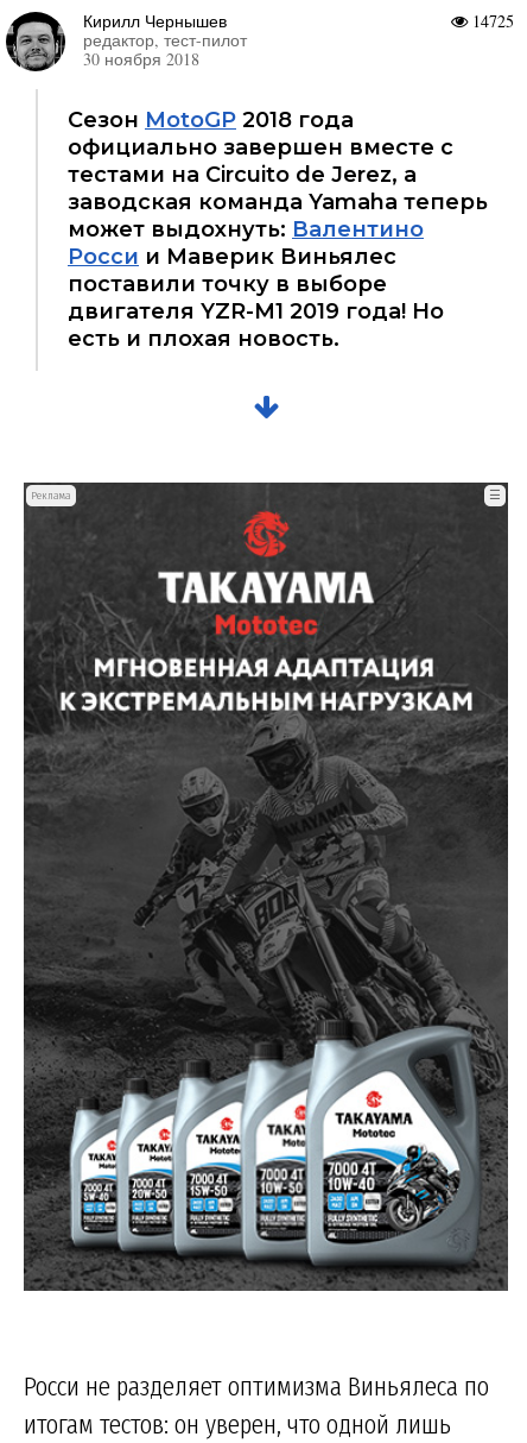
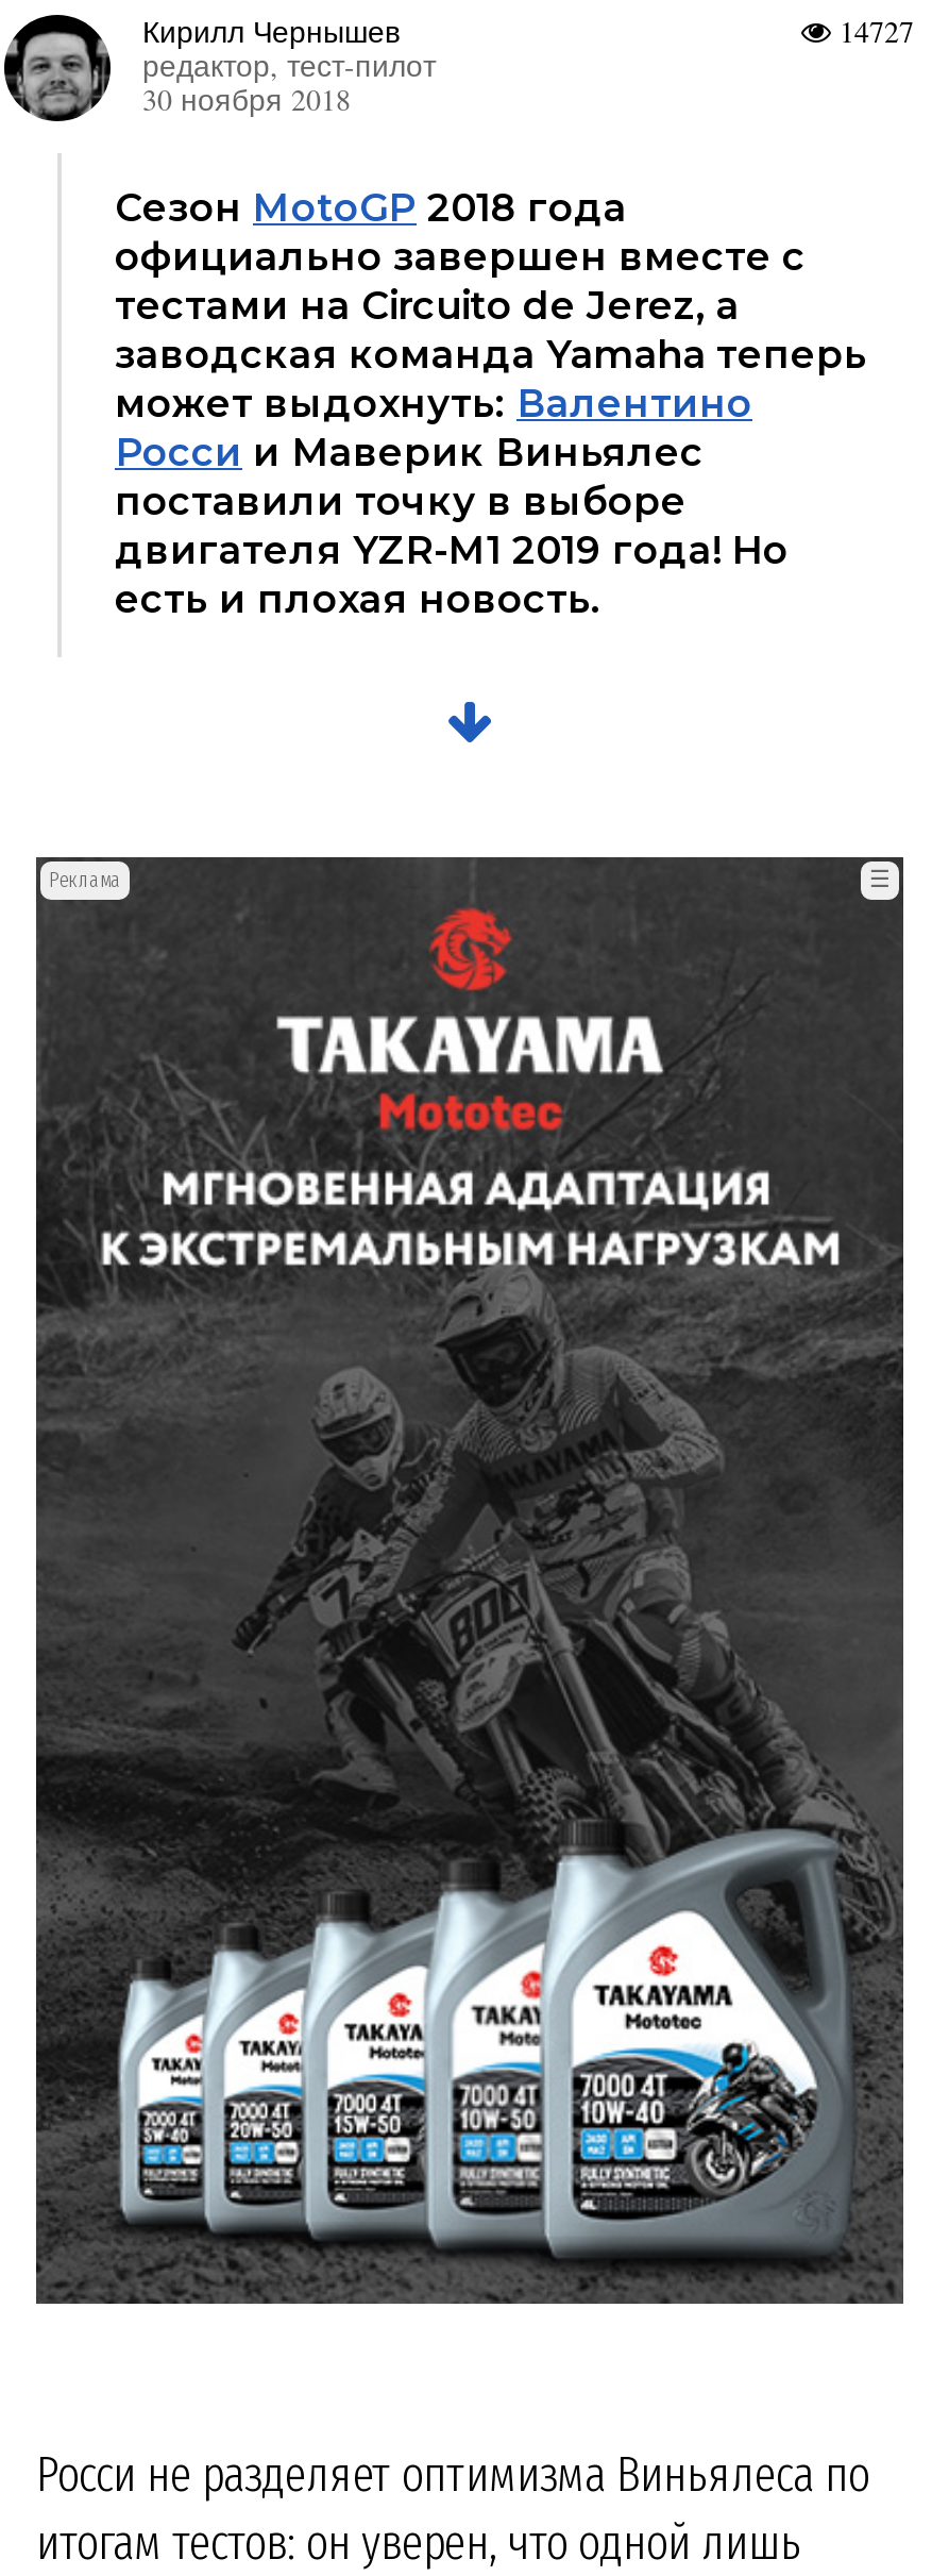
[468,10,514,32] 14725 -> [831,11,914,52] 14727

